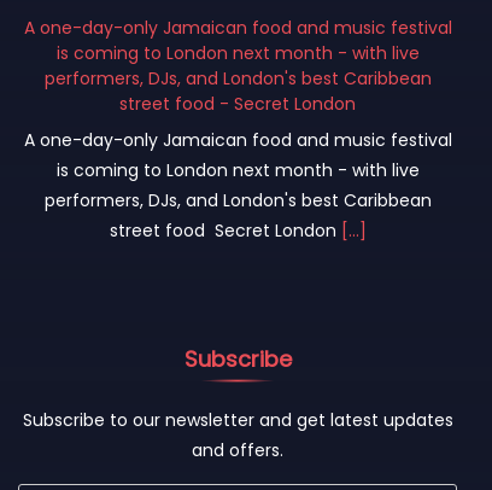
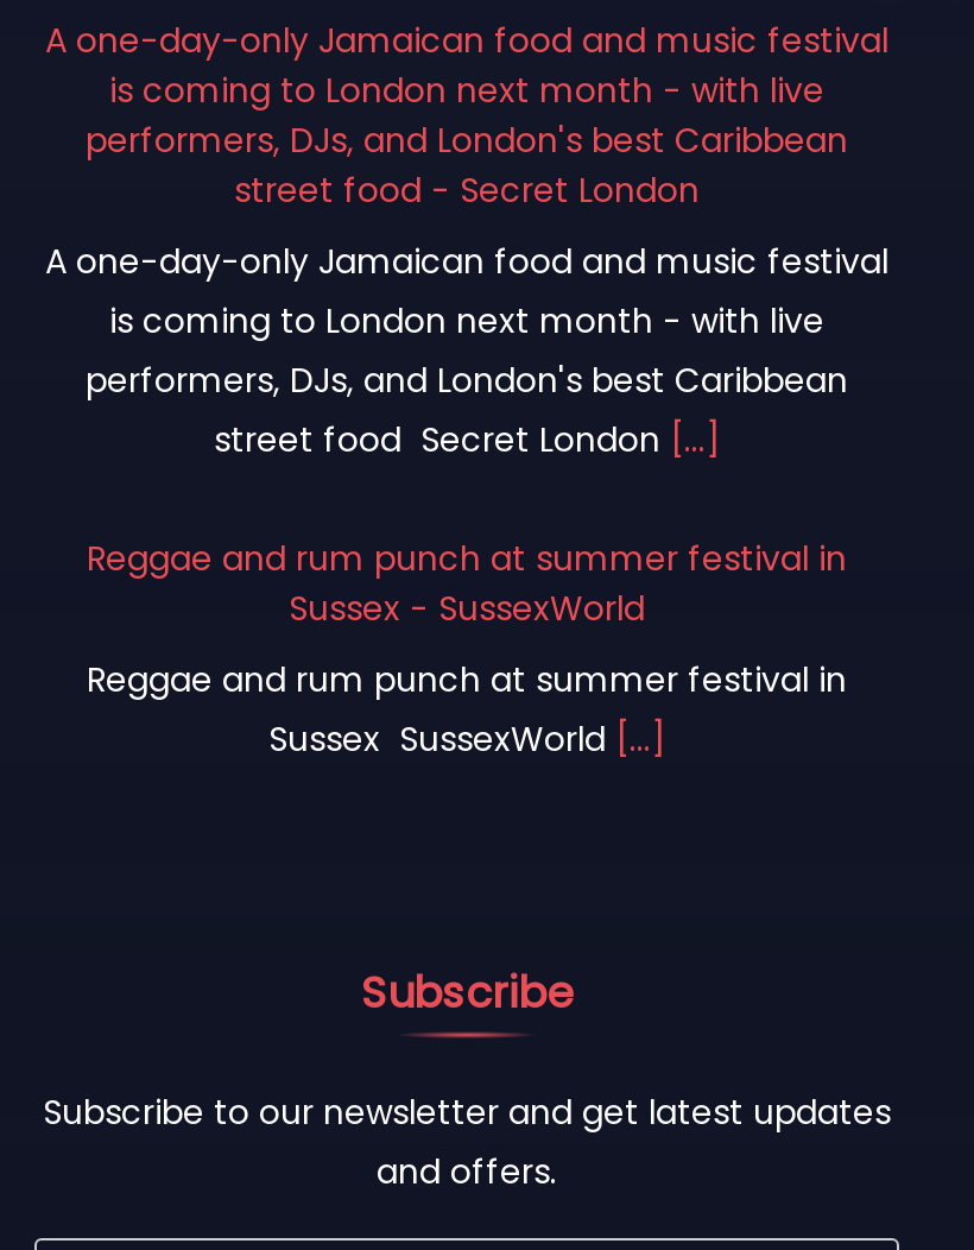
none -> [87,534,847,762] Reggae and rum punch at summer festival in | Sussex - SussexWorld | Reggae and rum punch at summer festival in | Sussex SussexWorld [...]

